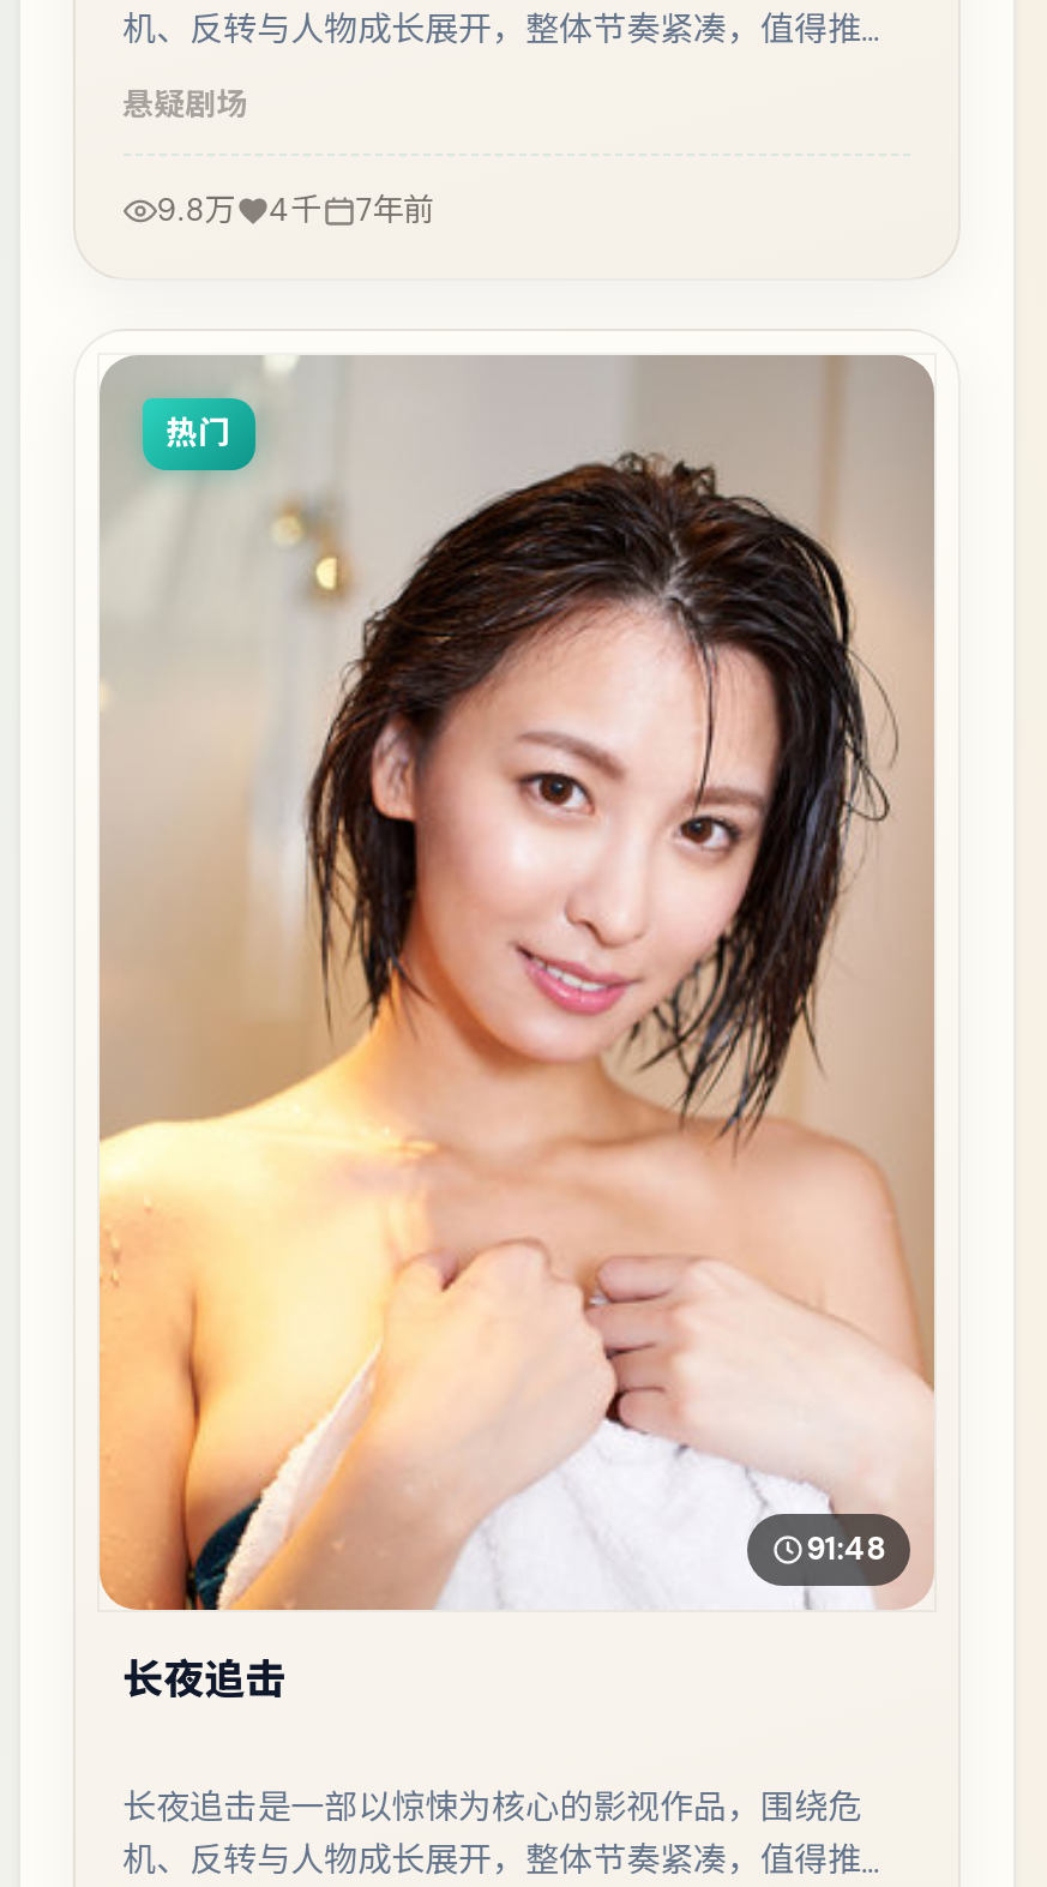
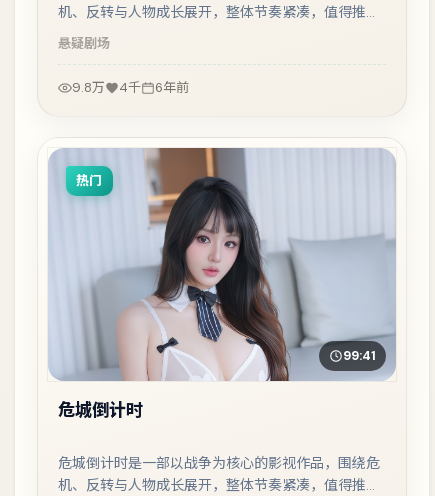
[156,190,434,230] 9.8万 4千 7年前 -> [72,79,189,96] 9.8万 4千 6年前
[97,355,937,1610] [image] | 91:48 -> [49,148,396,382] [image] | 99:41
[123,1654,286,1706] 长夜追击 -> [58,398,143,420] 危城倒计时
[123,1786,861,1829] 长夜追击是一部以惊悚为核心的影视作品，围绕危 -> [58,454,380,472] 危城倒计时是一部以战争为核心的影视作品，围绕危

